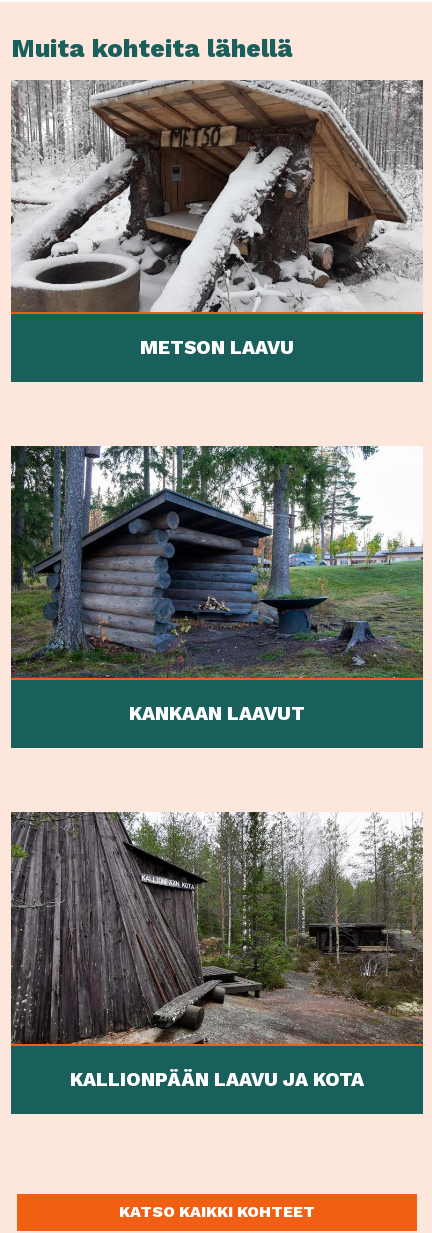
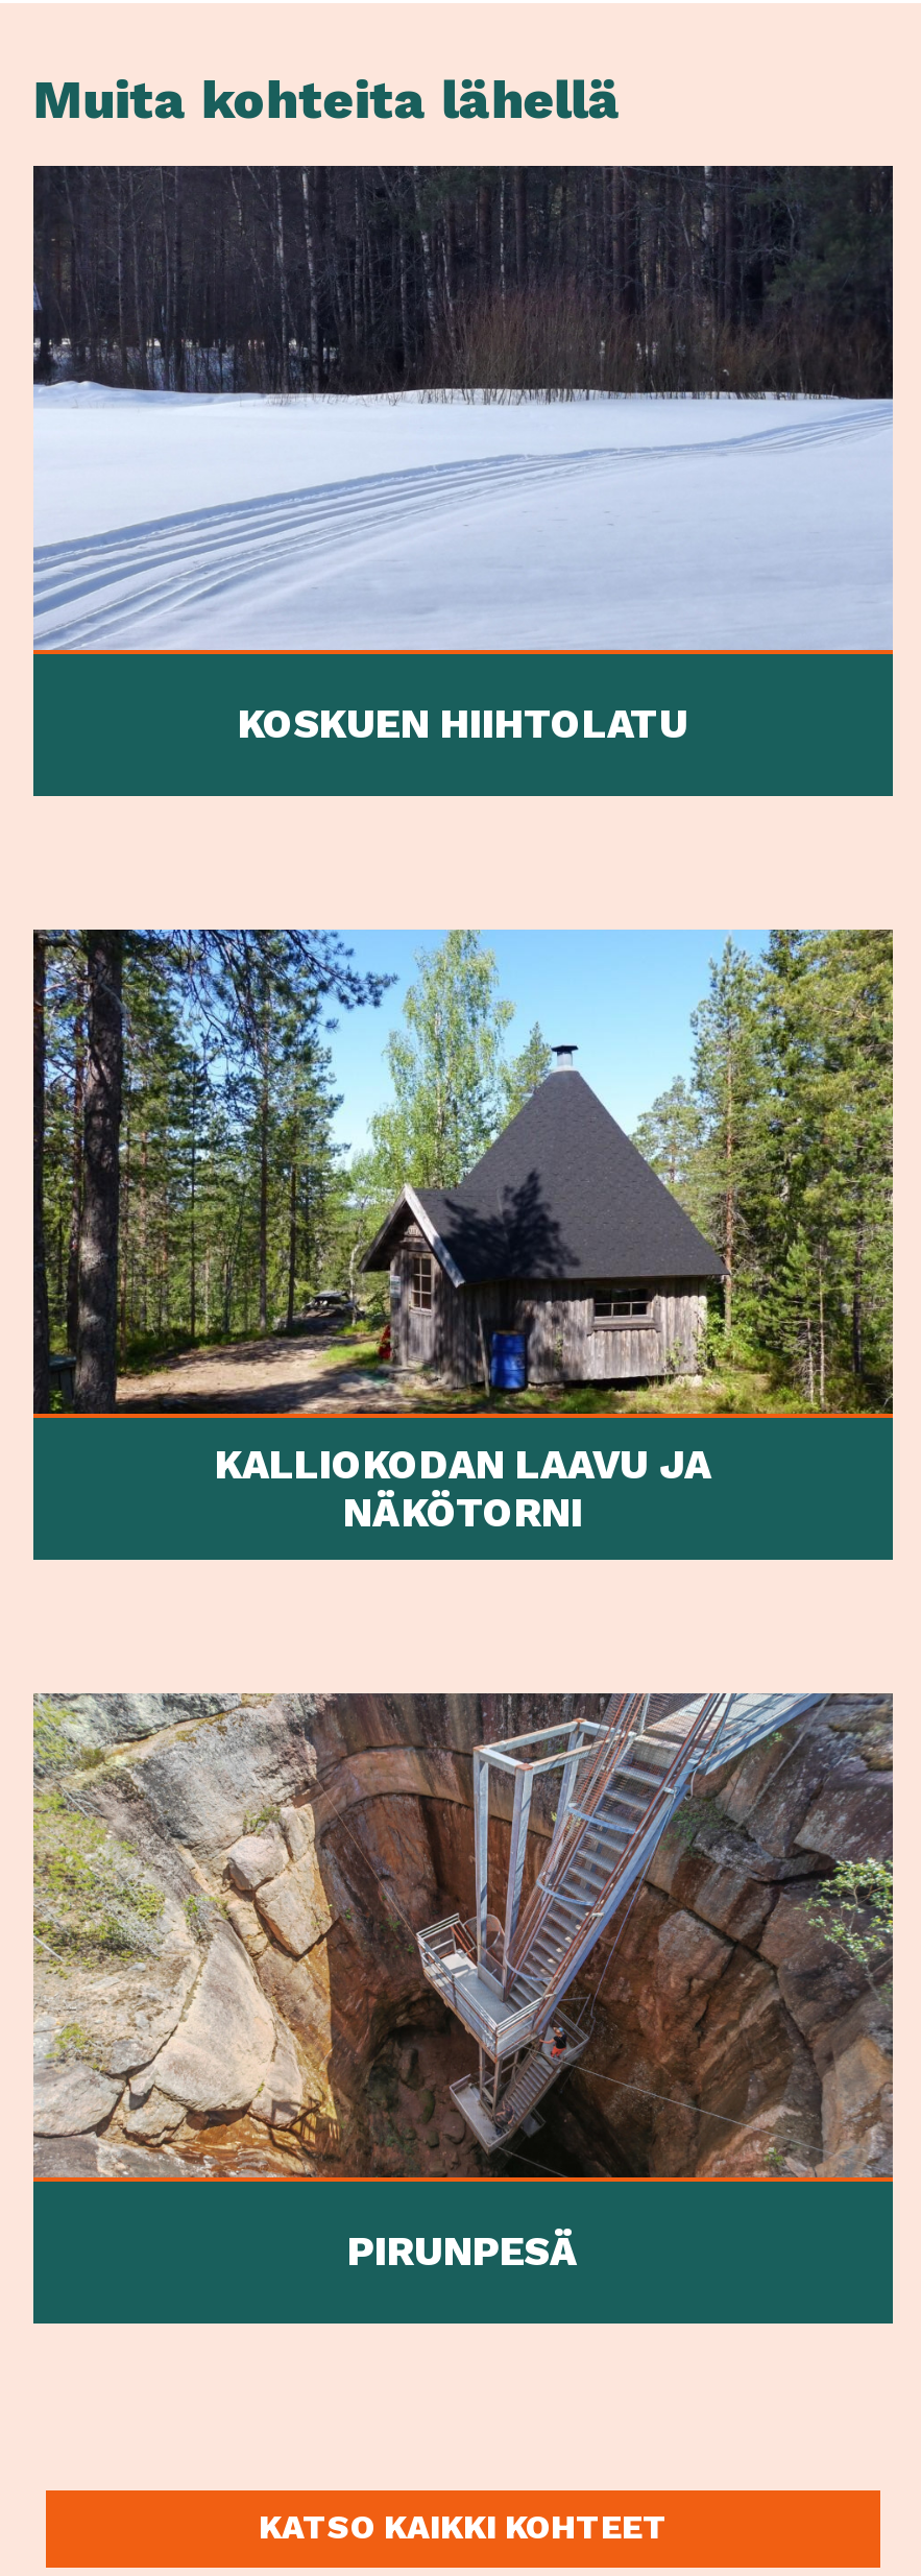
[10,80,423,359] [image] | METSON LAAVU -> [31,164,895,749] [image] | KOSKUEN HIIHTOLATU
[11,445,423,725] [image] | KANKAAN LAAVUT -> [31,928,895,1536] [image] | KALLIOKODAN LAAVU JA | NÄKÖTORNI
[10,811,423,1091] [image] | KALLIONPÄÄN LAAVU JA KOTA -> [31,1691,895,2276] [image] | PIRUNPESÄ

